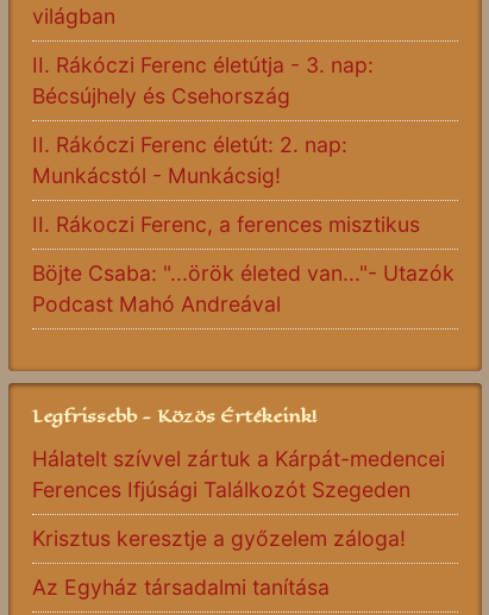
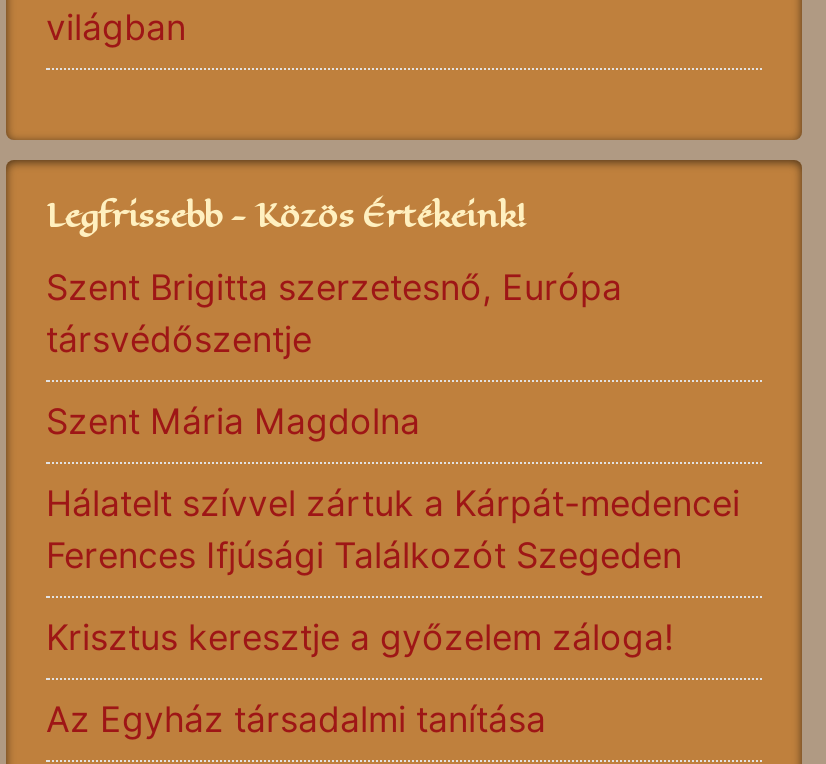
[32,52,454,316] II. Rákóczi Ferenc életútja - 3. nap: | Bécsújhely és Csehország | II. Rákóczi Ferenc életút: 2. nap: | Munkácstól - Munkácsig! | II. Rákoczi Ferenc, a ferences misztikus | Böjte Csaba: "...örök életed van..."- Utazók | Podcast Mahó Andreával -> none
moved [32,402,316,429] -> [46,192,524,238]: Legfrissebb - Közös Értékeink!
none -> [46,266,622,442] Szent Brigitta szerzetesnő, Európa | társvédőszentje | Szent Mária Magdolna

